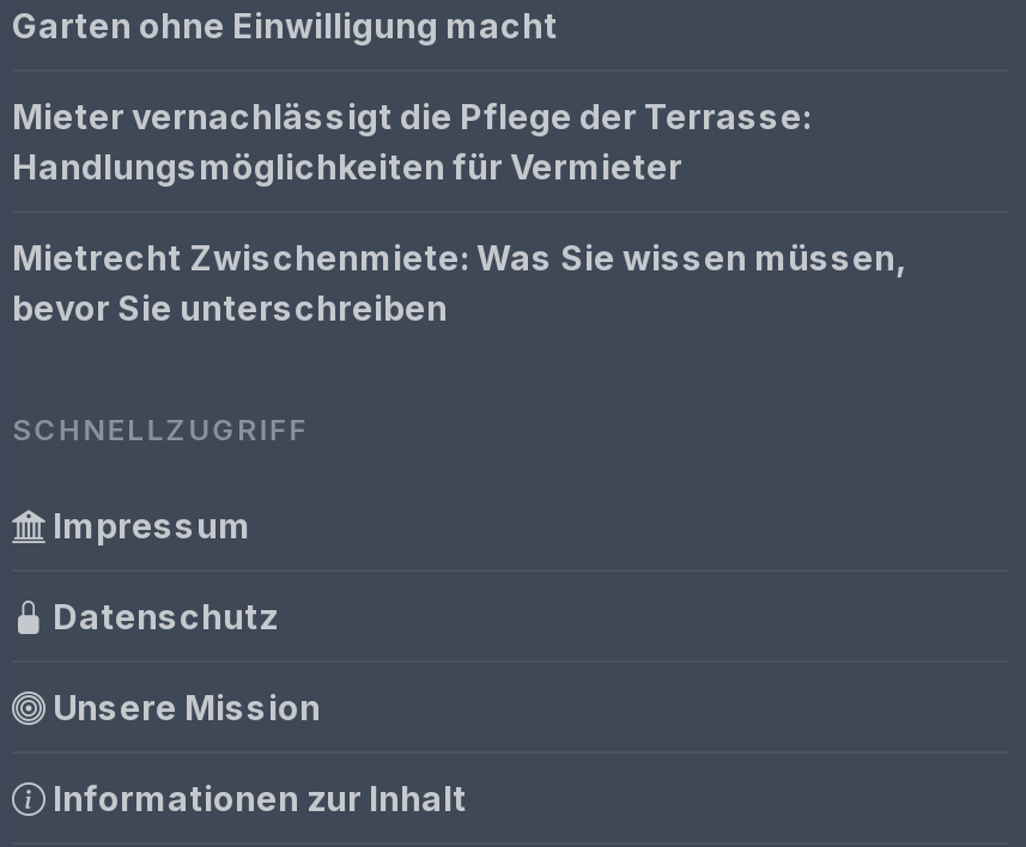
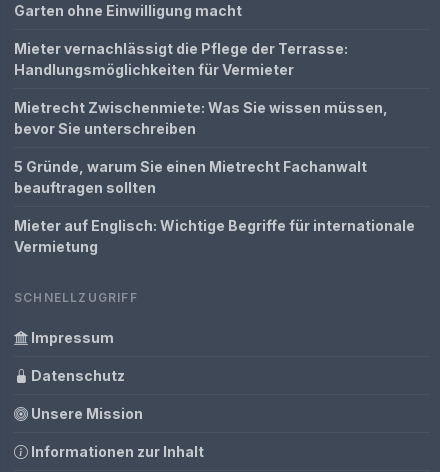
none -> [14,158,415,255] 5 Gründe, warum Sie einen Mietrecht Fachanwalt | beauftragen sollten | Mieter auf Englisch: Wichtige Begriffe für internationale | Vermietung

